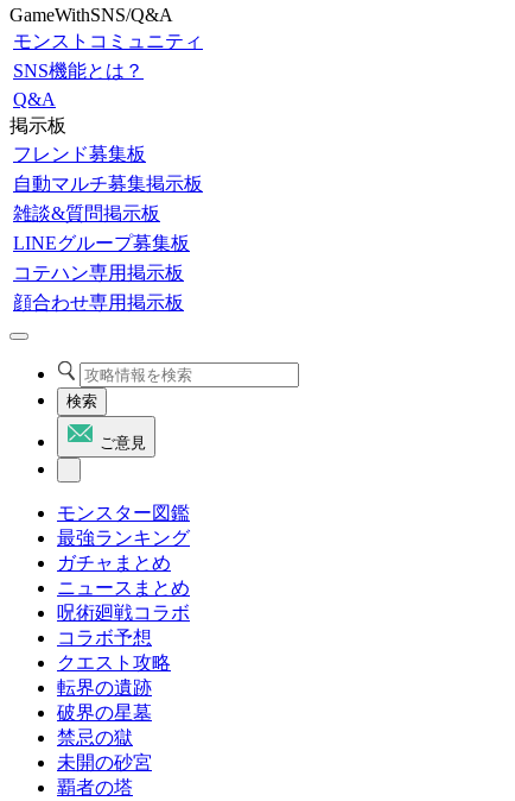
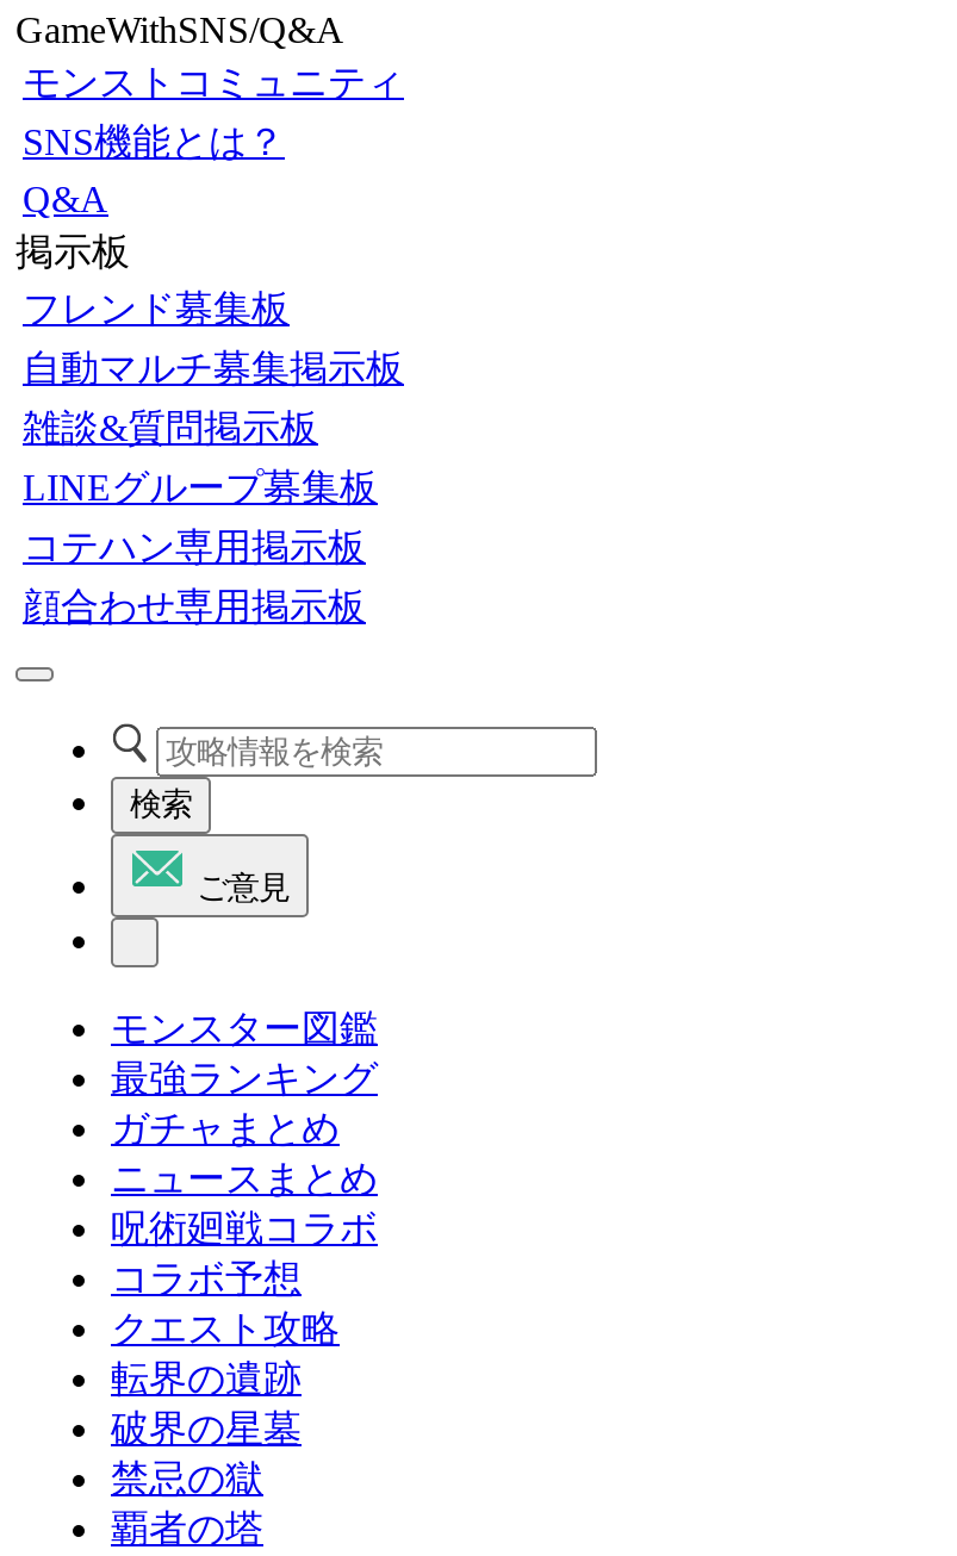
[57,752,152,772] 未開の砂宮 -> none

